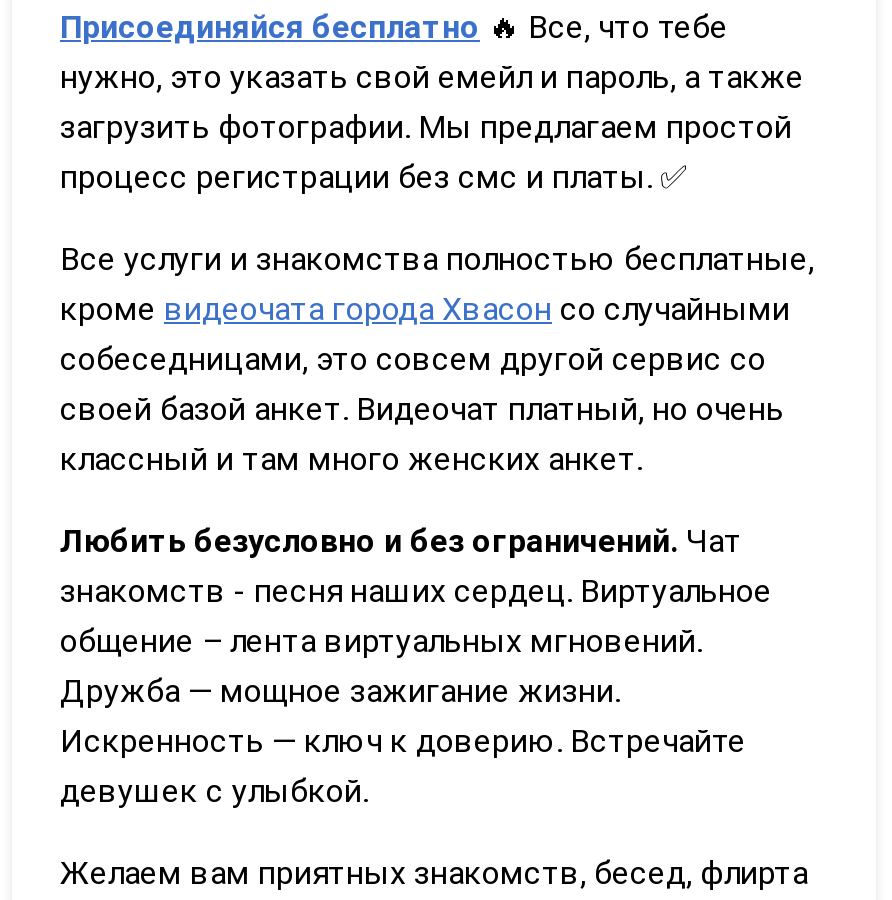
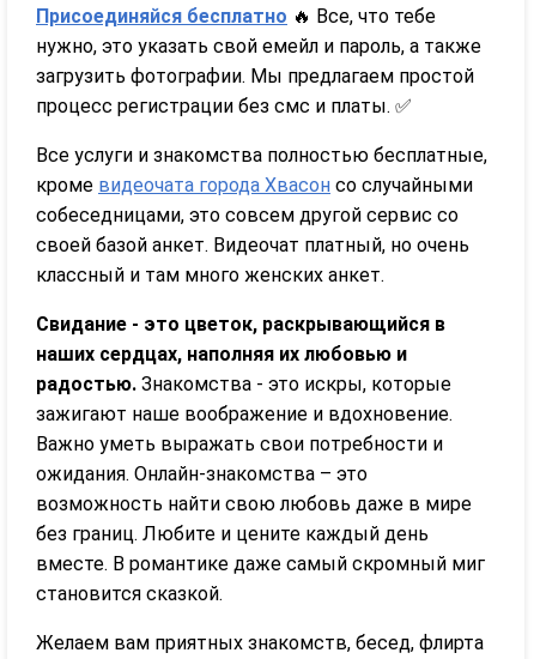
[60,521,772,809] Любить безусловно и без ограничений. Чат | знакомств - песня наших сердец. Виртуальное | общение – лента виртуальных мгновений. | Дружба — мощное зажигание жизни. | Искренность — ключ к доверию. Встречайте | девушек с улыбкой. -> [36,312,485,605] Свидание - это цветок, раскрывающийся в | наших сердцах, наполняя их любовью и | радостью. Знакомства - это искры, которые | зажигают наше воображение и вдохновение. | Важно уметь выражать свои потребности и | ожидания. Онлайн-знакомства – это | возможность найти свою любовь даже в мире | без границ. Любите и цените каждый день | вместе. В романтике даже самый скромный миг | становится сказкой.

